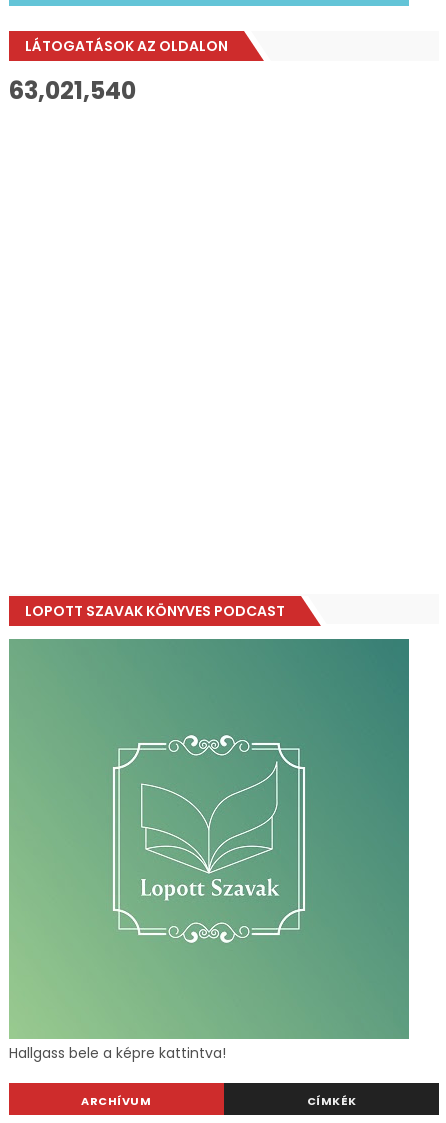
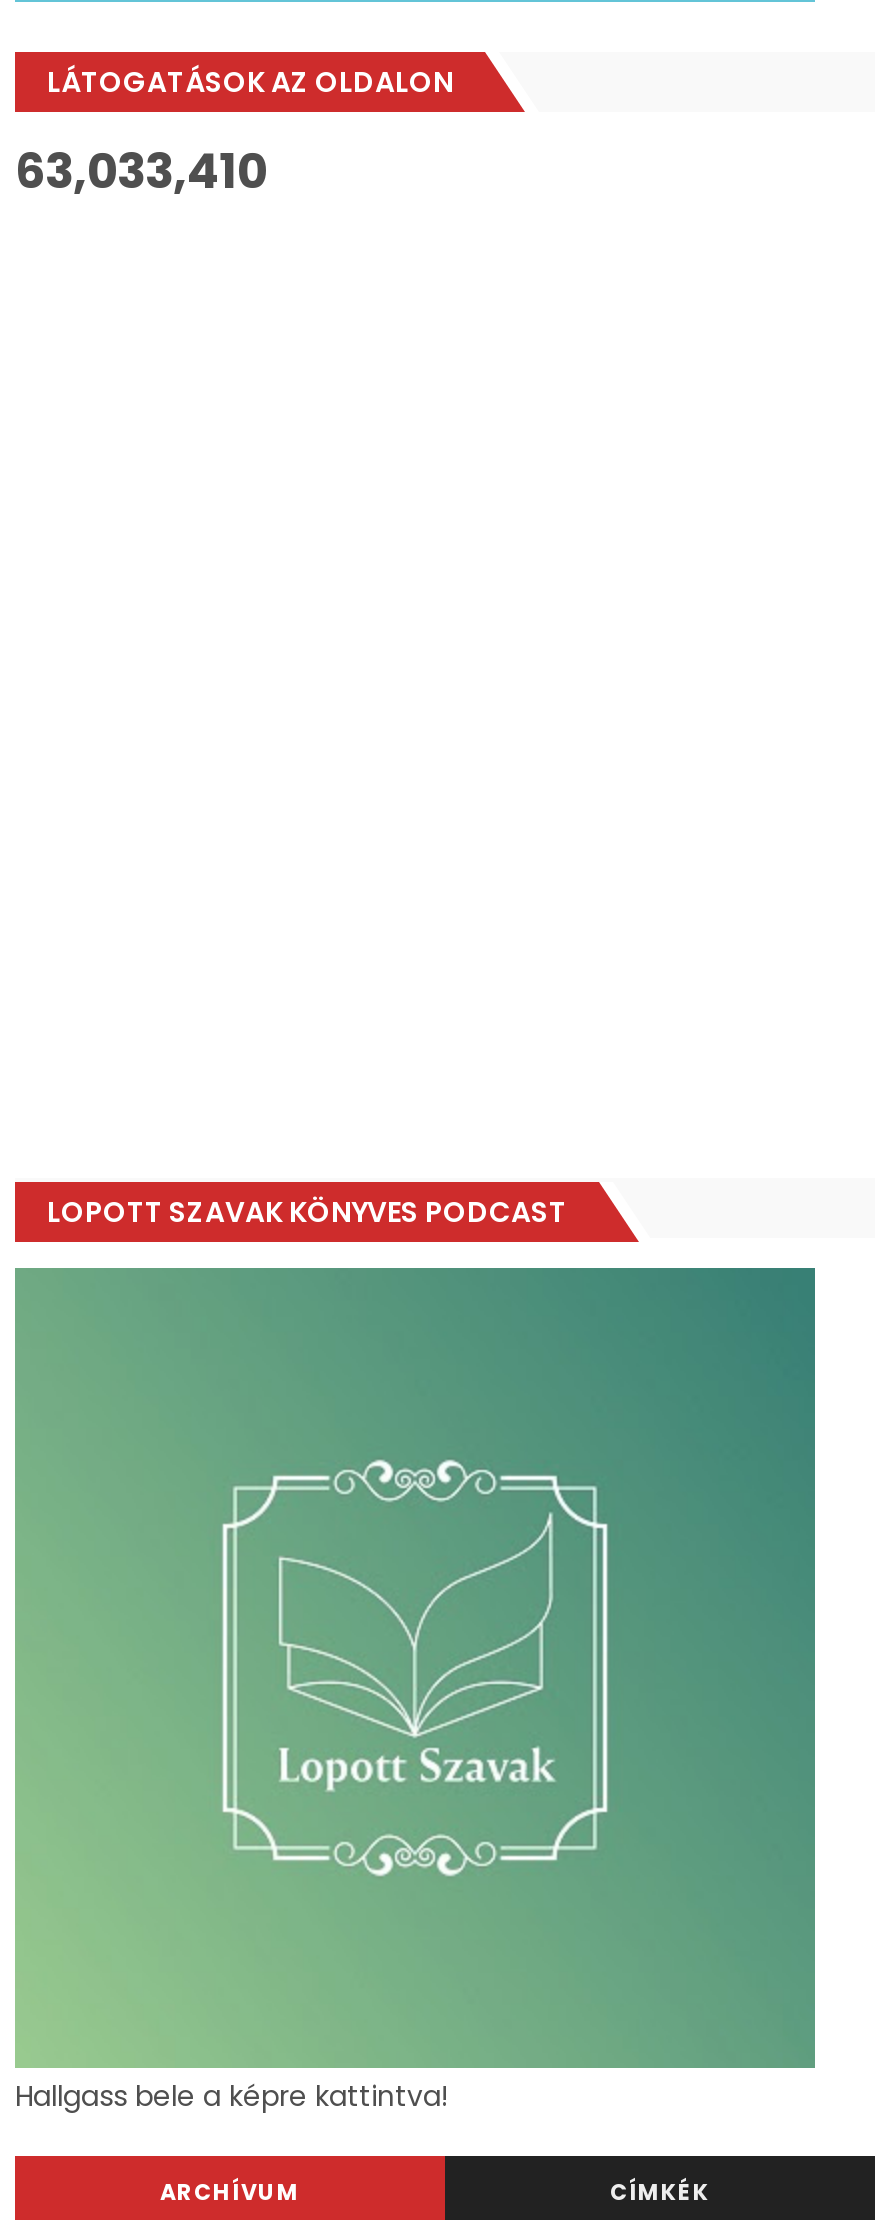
[9,74,136,107] 63,021,540 -> [15,138,267,204] 63,033,410

